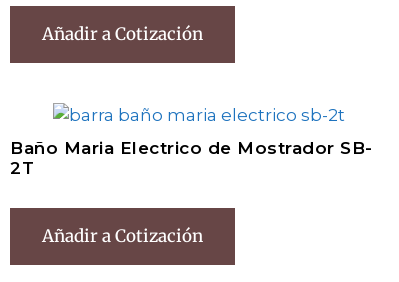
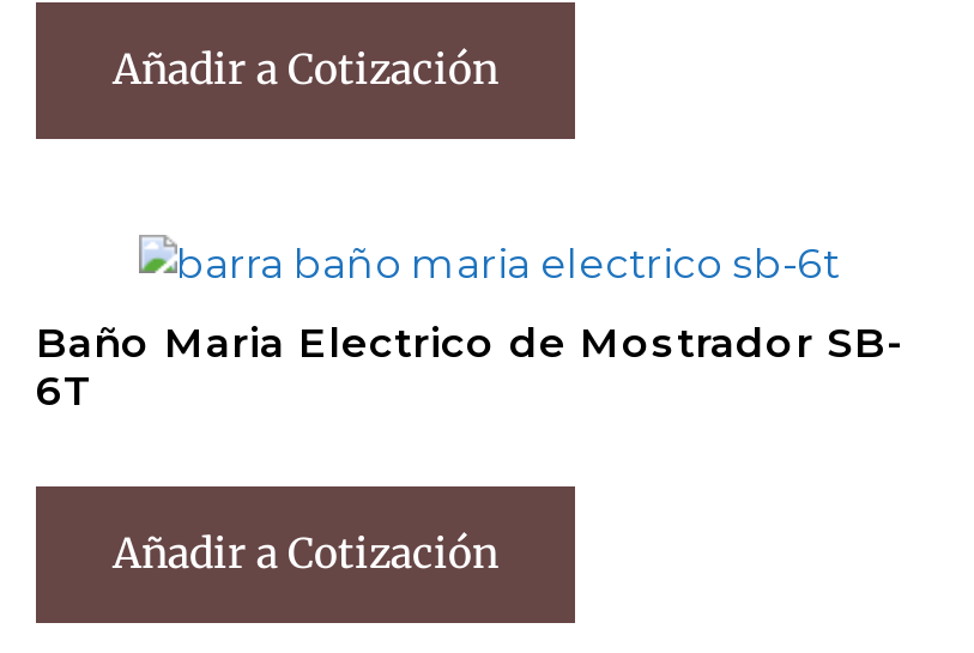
[10,158,34,178] 2T -> [36,366,93,414] 6T

